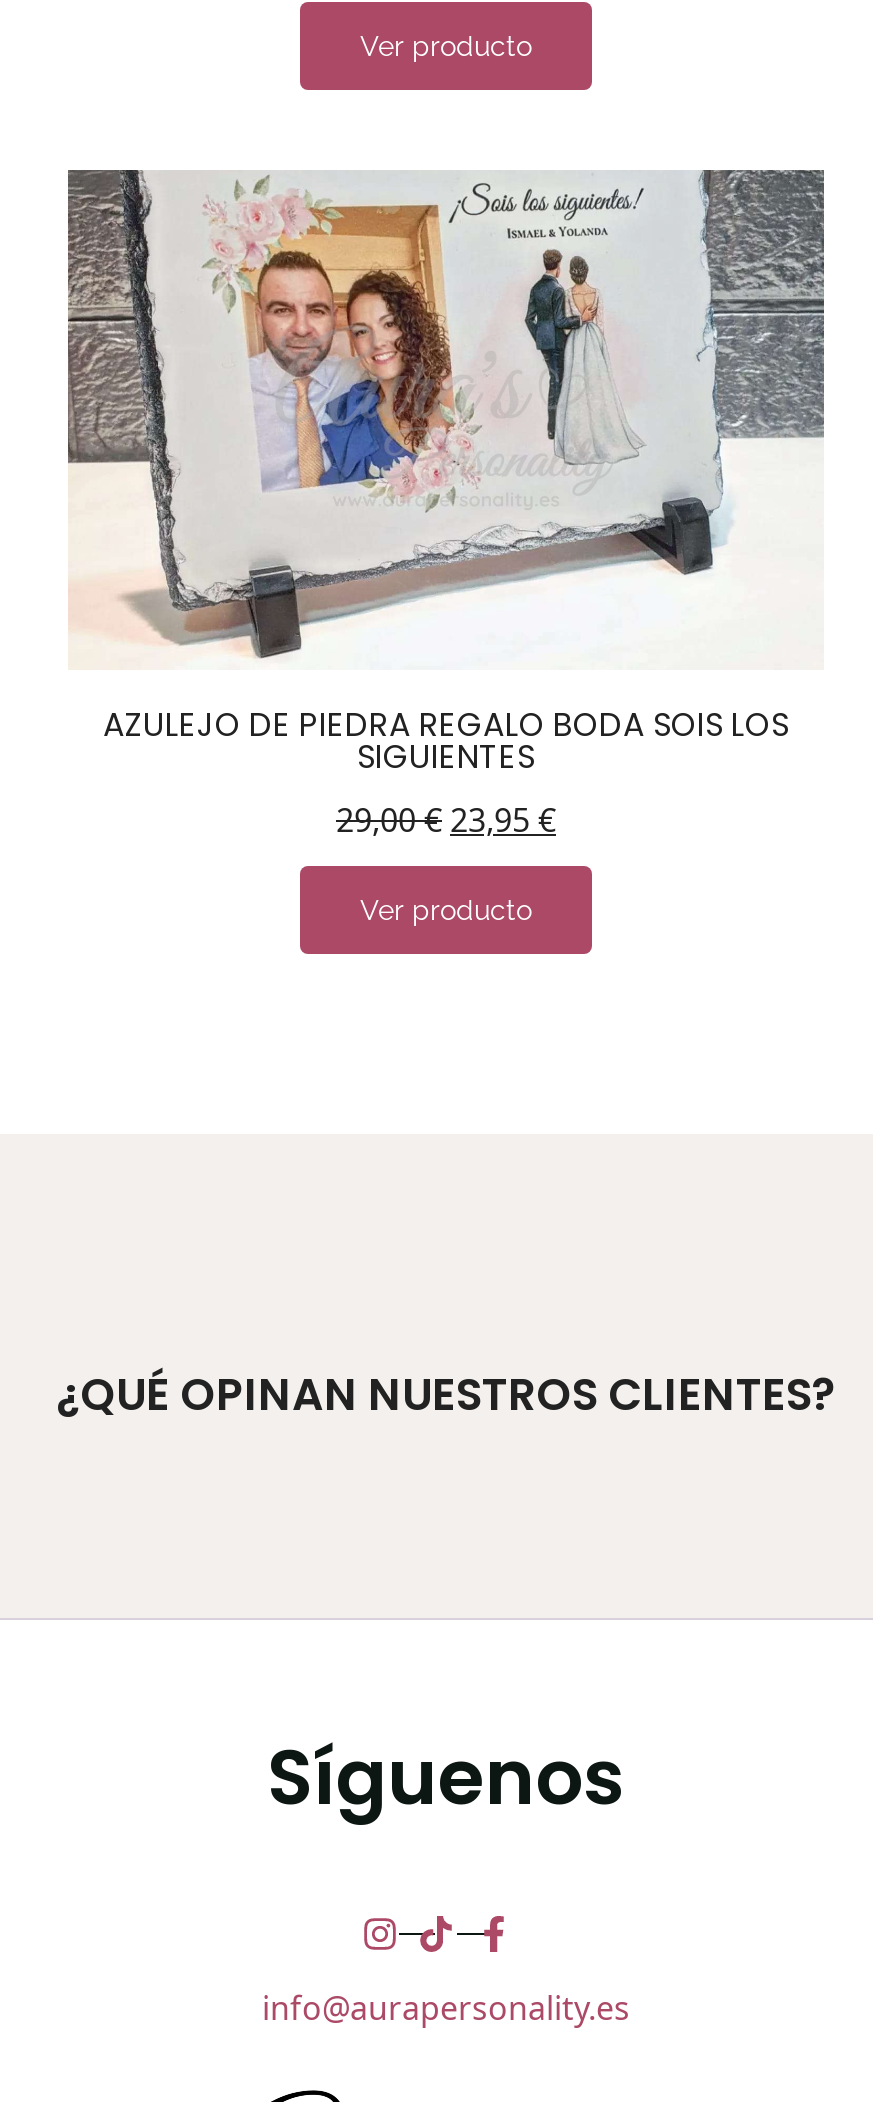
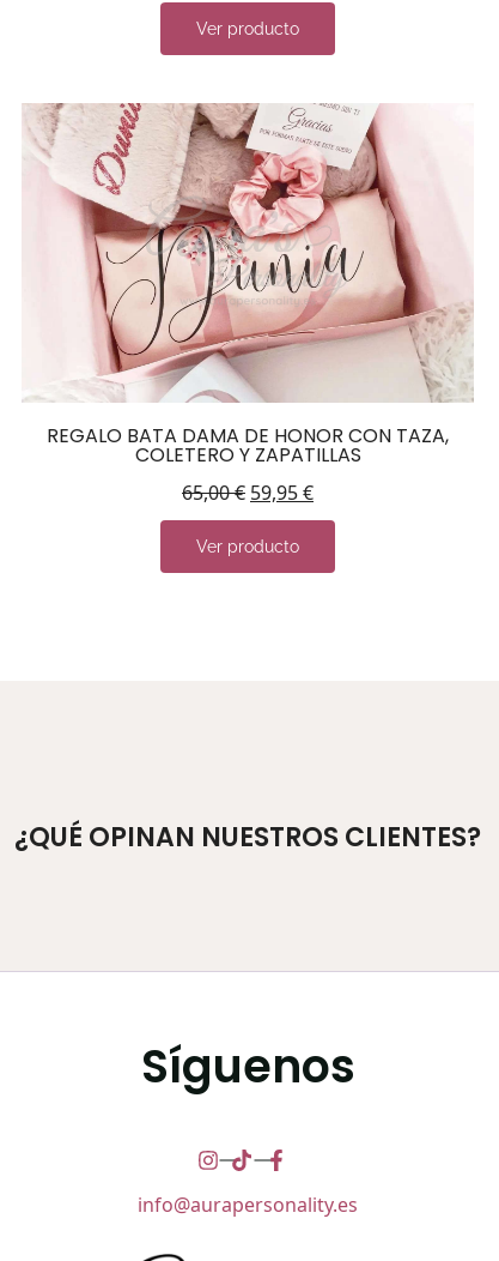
[66,168,826,842] [image] | AZULEJO DE PIEDRA REGALO BODA SOIS LOS | SIGUIENTES | 29,00€ 23,95 € -> [22,102,474,506] [image] | REGALO BATA DAMA DE HONOR CON TAZA, | COLETERO Y ZAPATILLAS | 65,00€ 59,95 €

